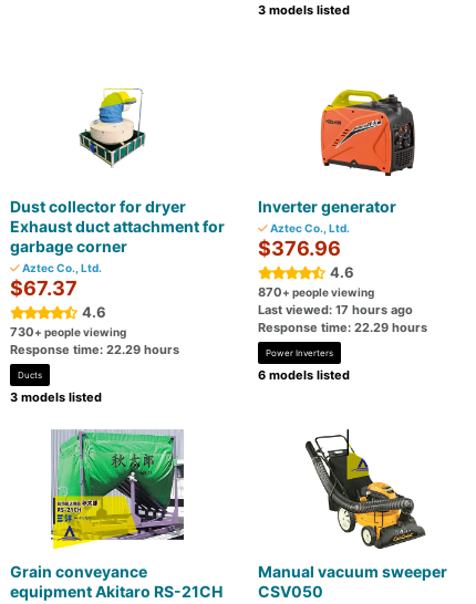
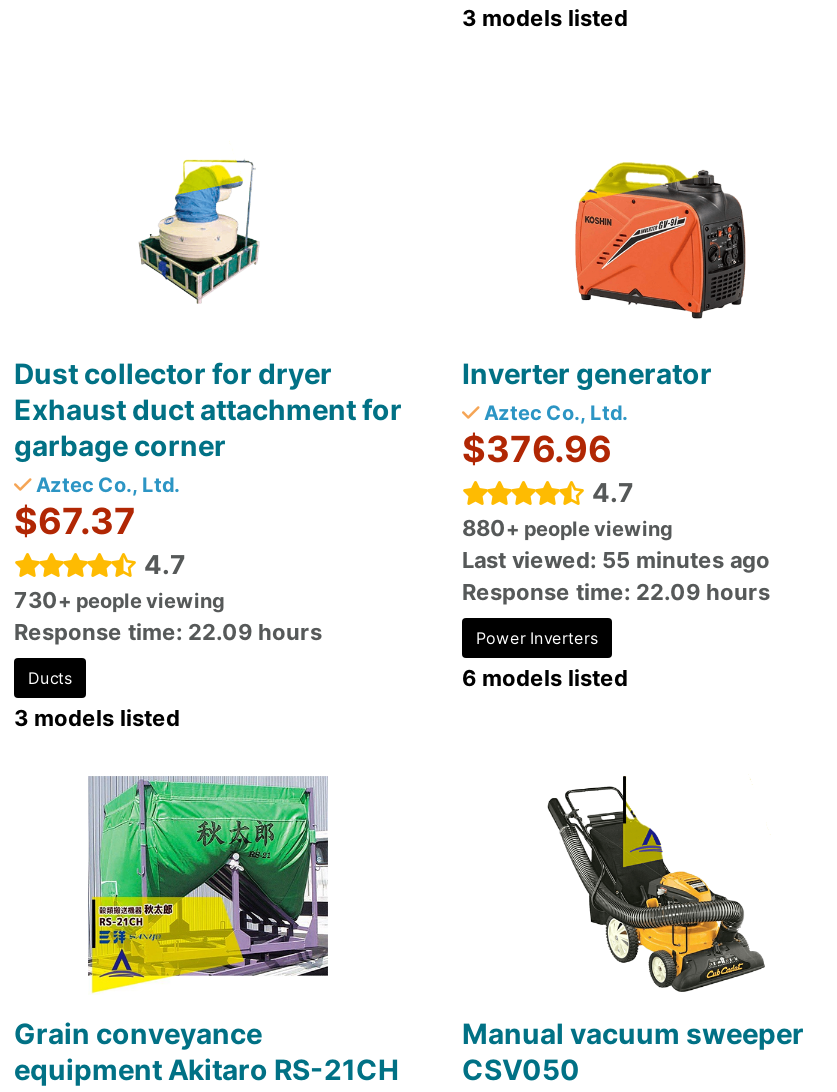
[330,264,354,281] 4.6 -> [592,477,634,509] 4.7
[258,285,374,300] 870+ people viewing -> [462,515,672,543] 880+ people viewing
[82,303,106,321] 4.6 -> [144,549,186,581] 4.7
[258,302,413,318] Last viewed: 17 hours ago -> [462,547,770,575] Last viewed: 55 minutes ago
[258,320,427,336] Response time: 22.29 hours -> [462,579,770,607] Response time: 22.09 hours
[10,342,179,358] Response time: 22.29 hours -> [14,619,322,647] Response time: 22.09 hours

